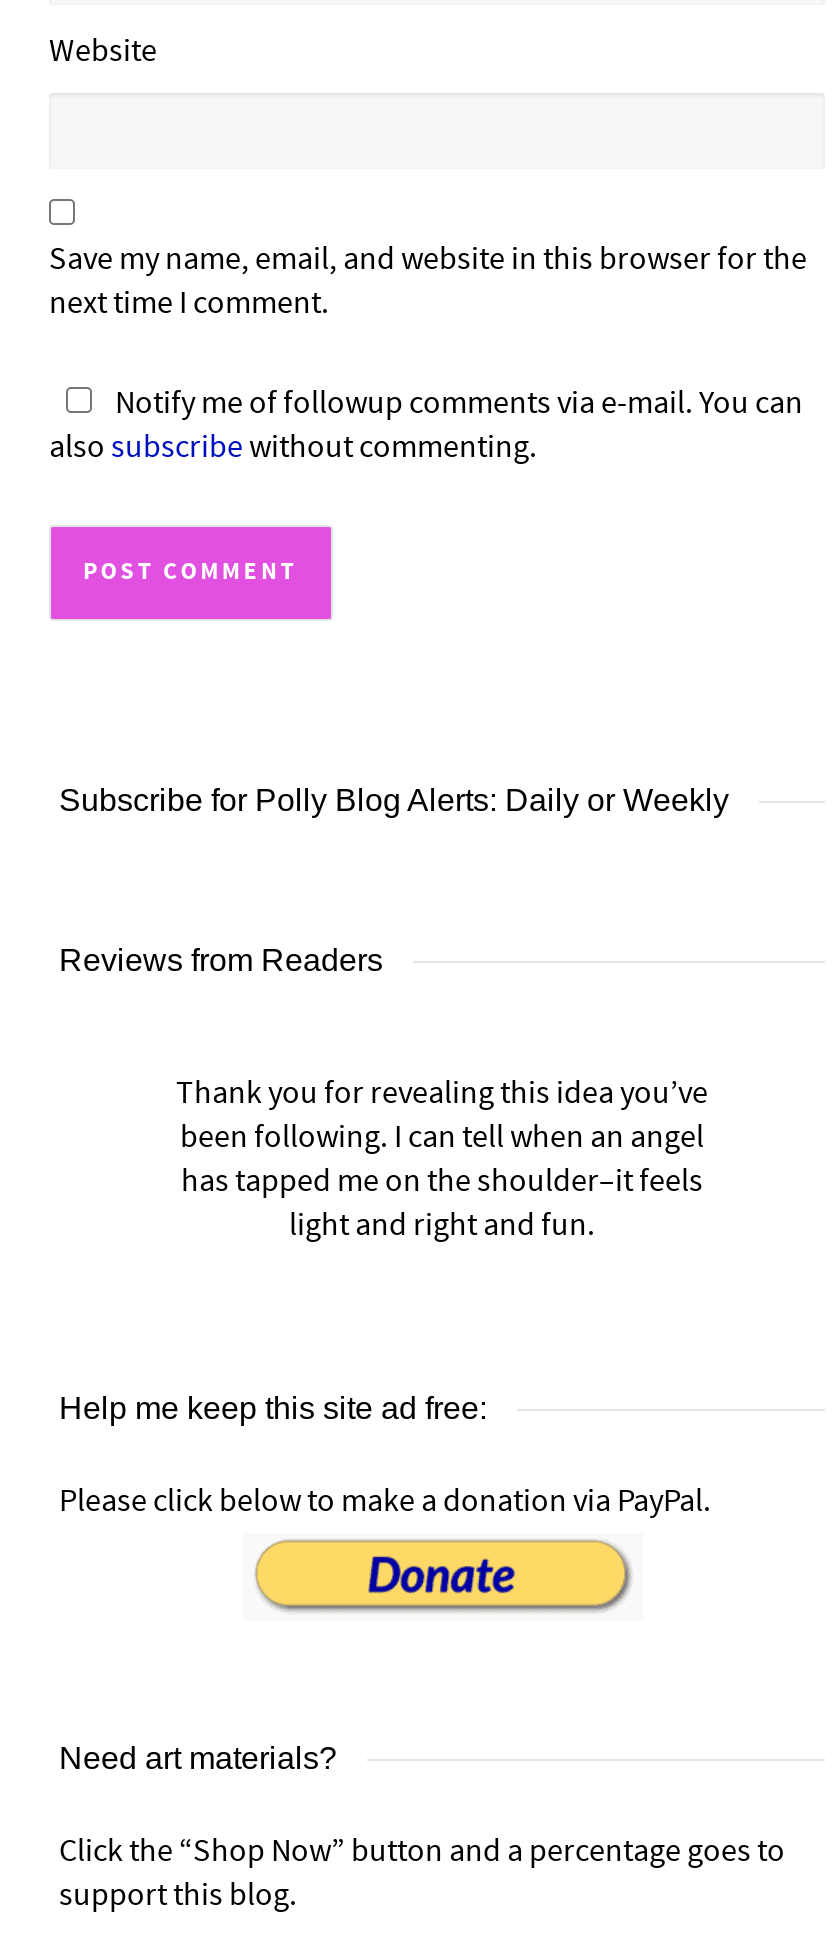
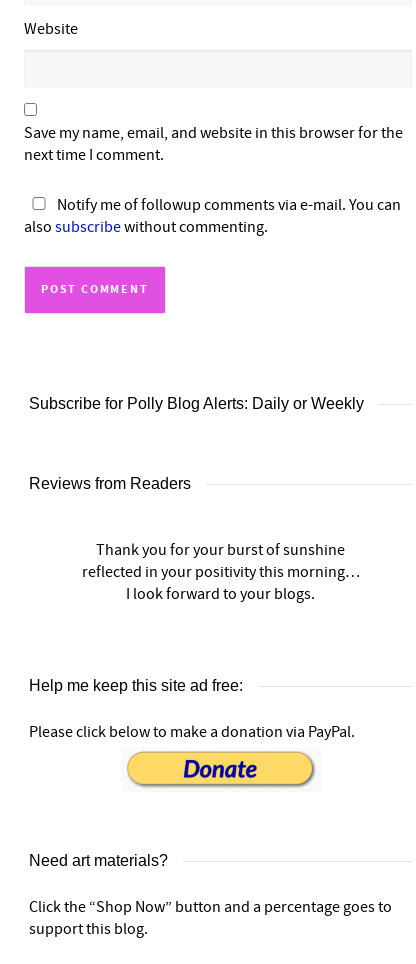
[176,1073,708,1245] Thank you for revealing this idea you’ve | been following. I can tell when an angel | has tapped me on the shoulder–it feels | light and right and fun. -> [81,540,359,604] Thank you for your burst of sunshine | reflected in your positivity this morning… | I look forward to your blogs.

